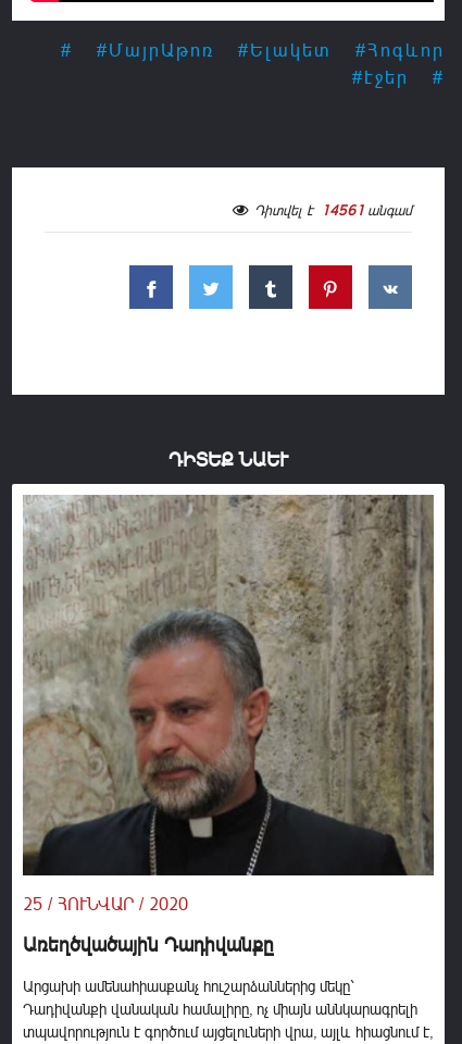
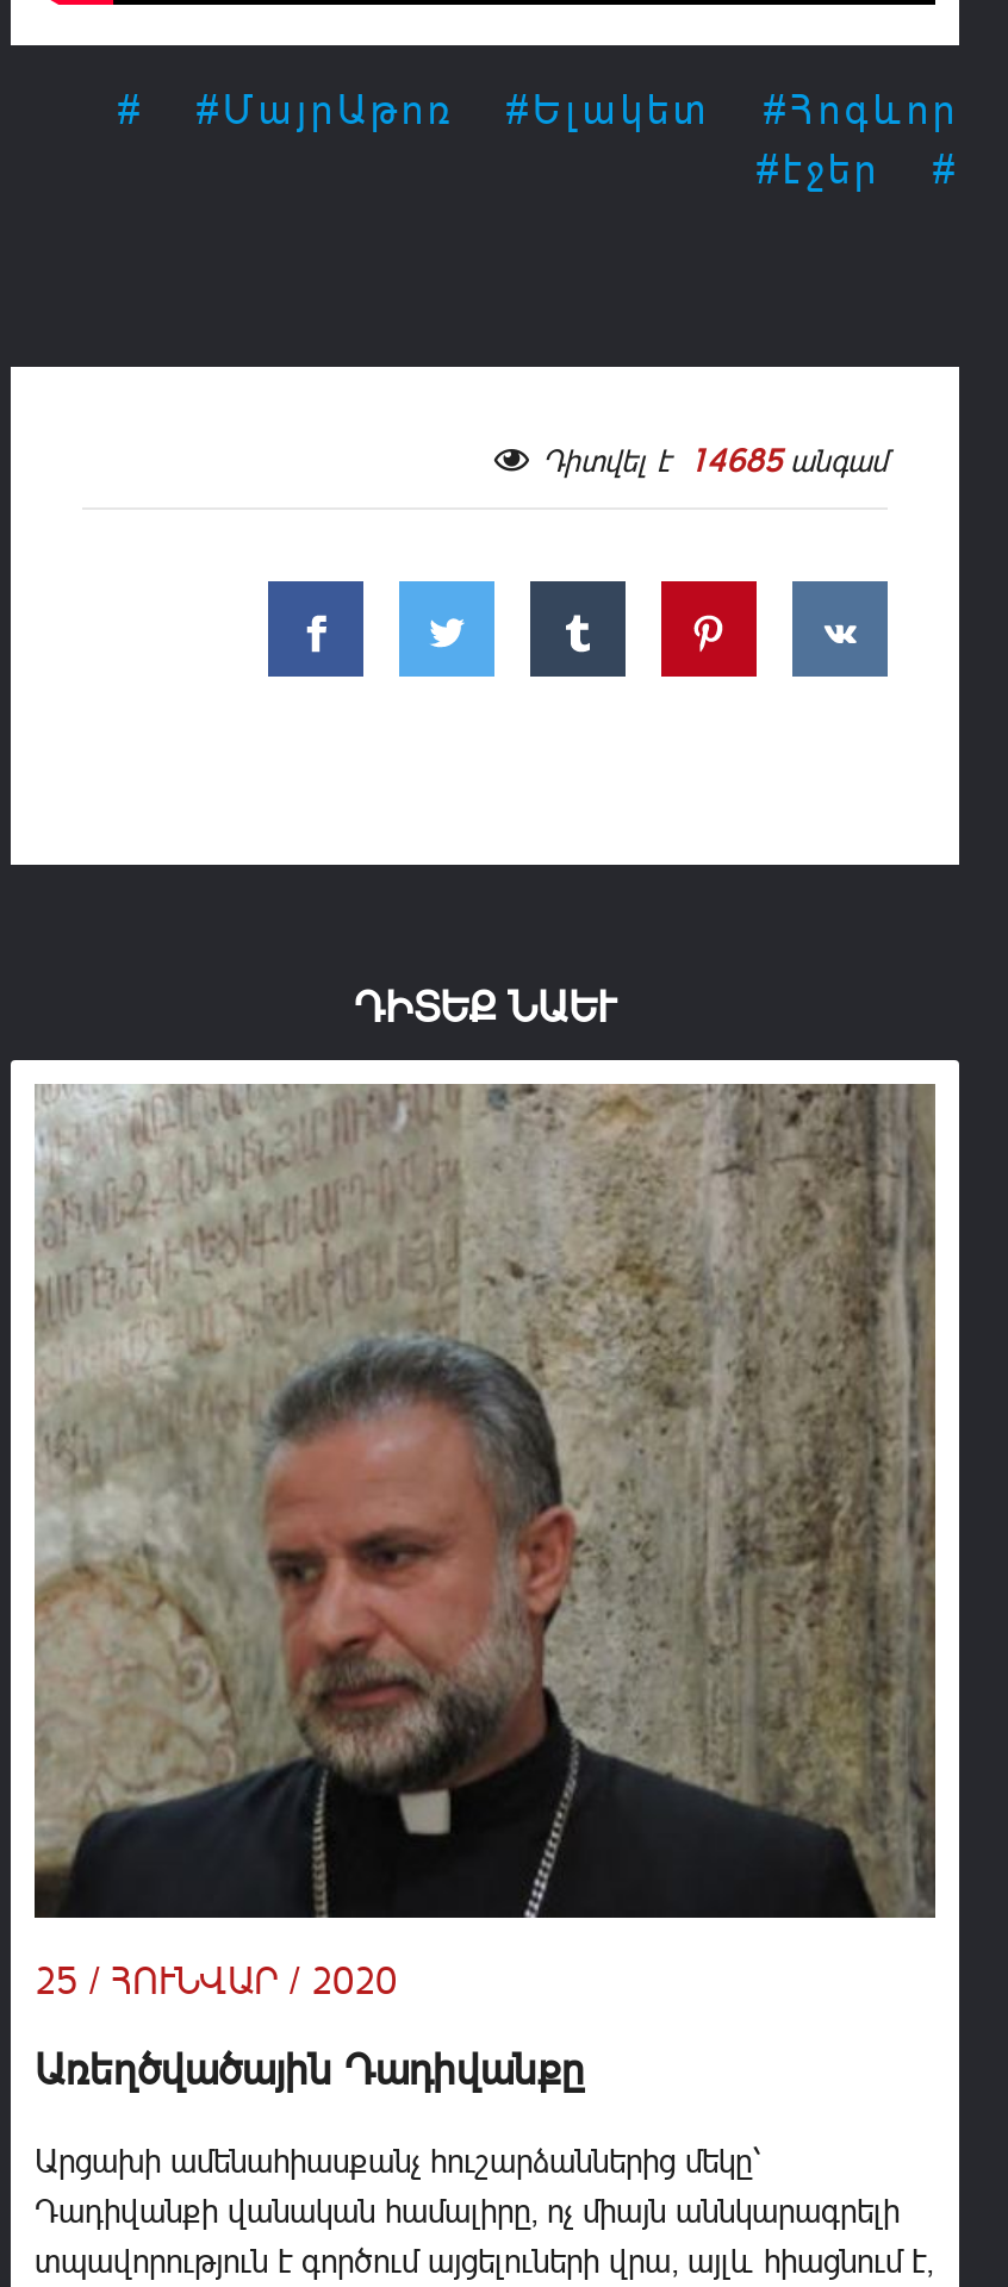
[254,202,412,219] Դիտվել է 14561 անգամ -> [542,443,888,479] Դիտվել է 14685 անգամ

